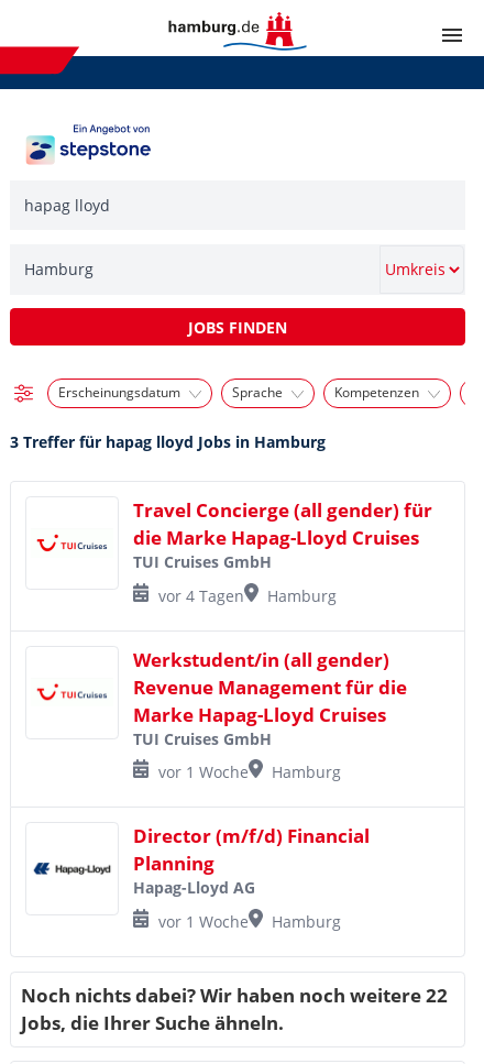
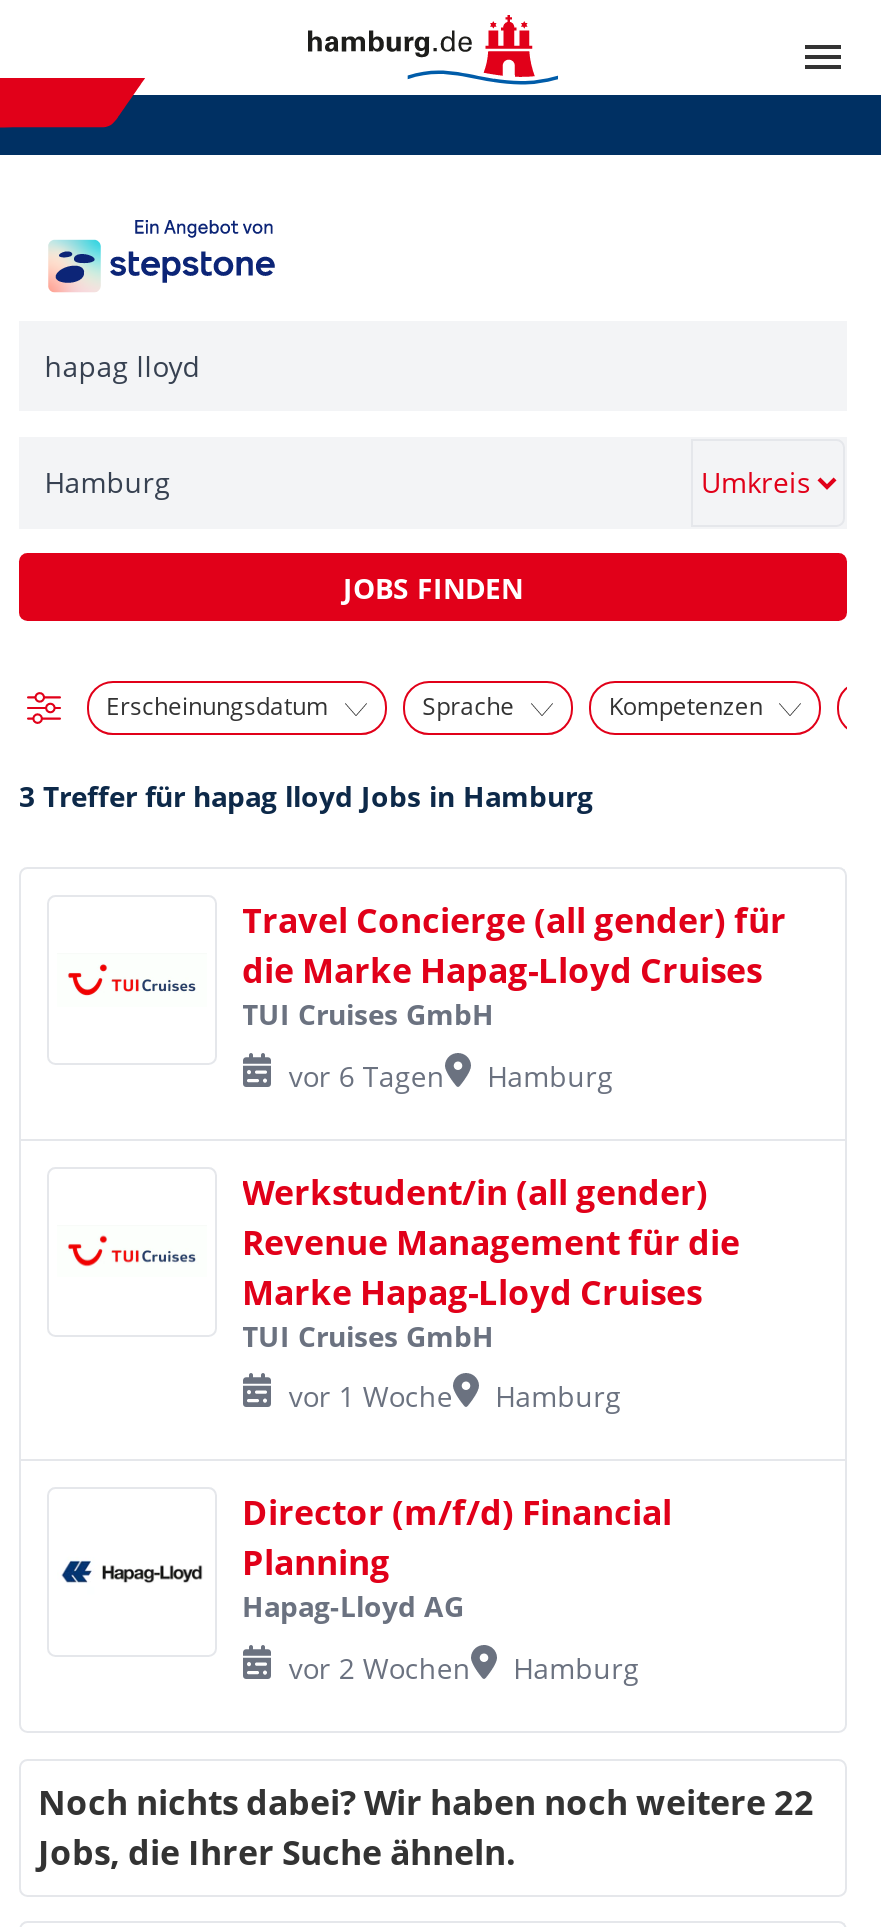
[158,585,337,606] vor 4 Tagen Hamburg -> [289,1056,613,1094] vor 6 Tagen Hamburg
[158,911,341,931] vor 1 Woche Hamburg -> [289,1648,639,1686] vor 2 Wochen Hamburg

